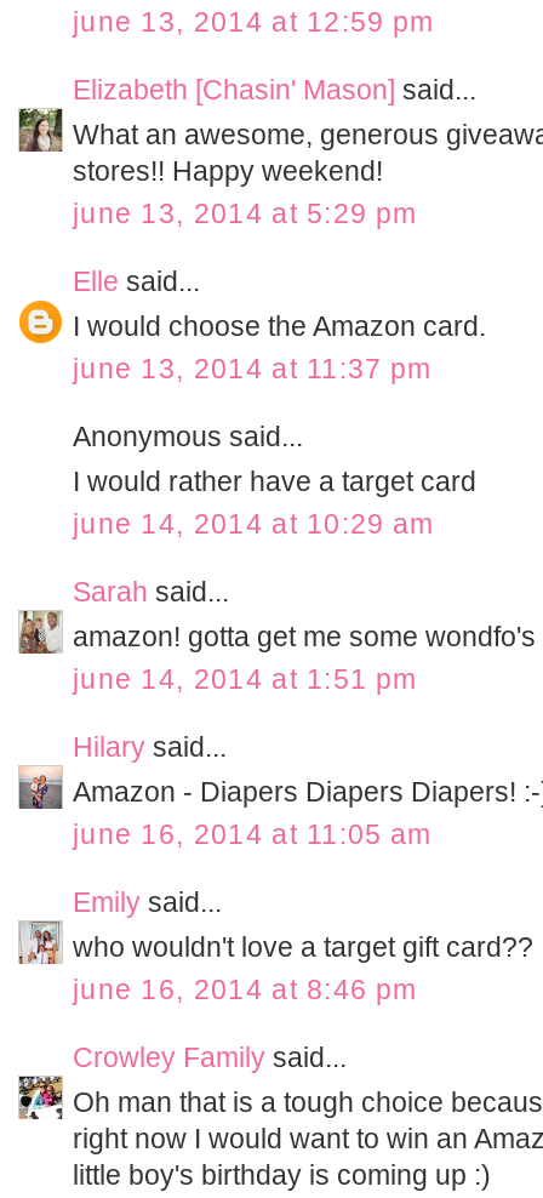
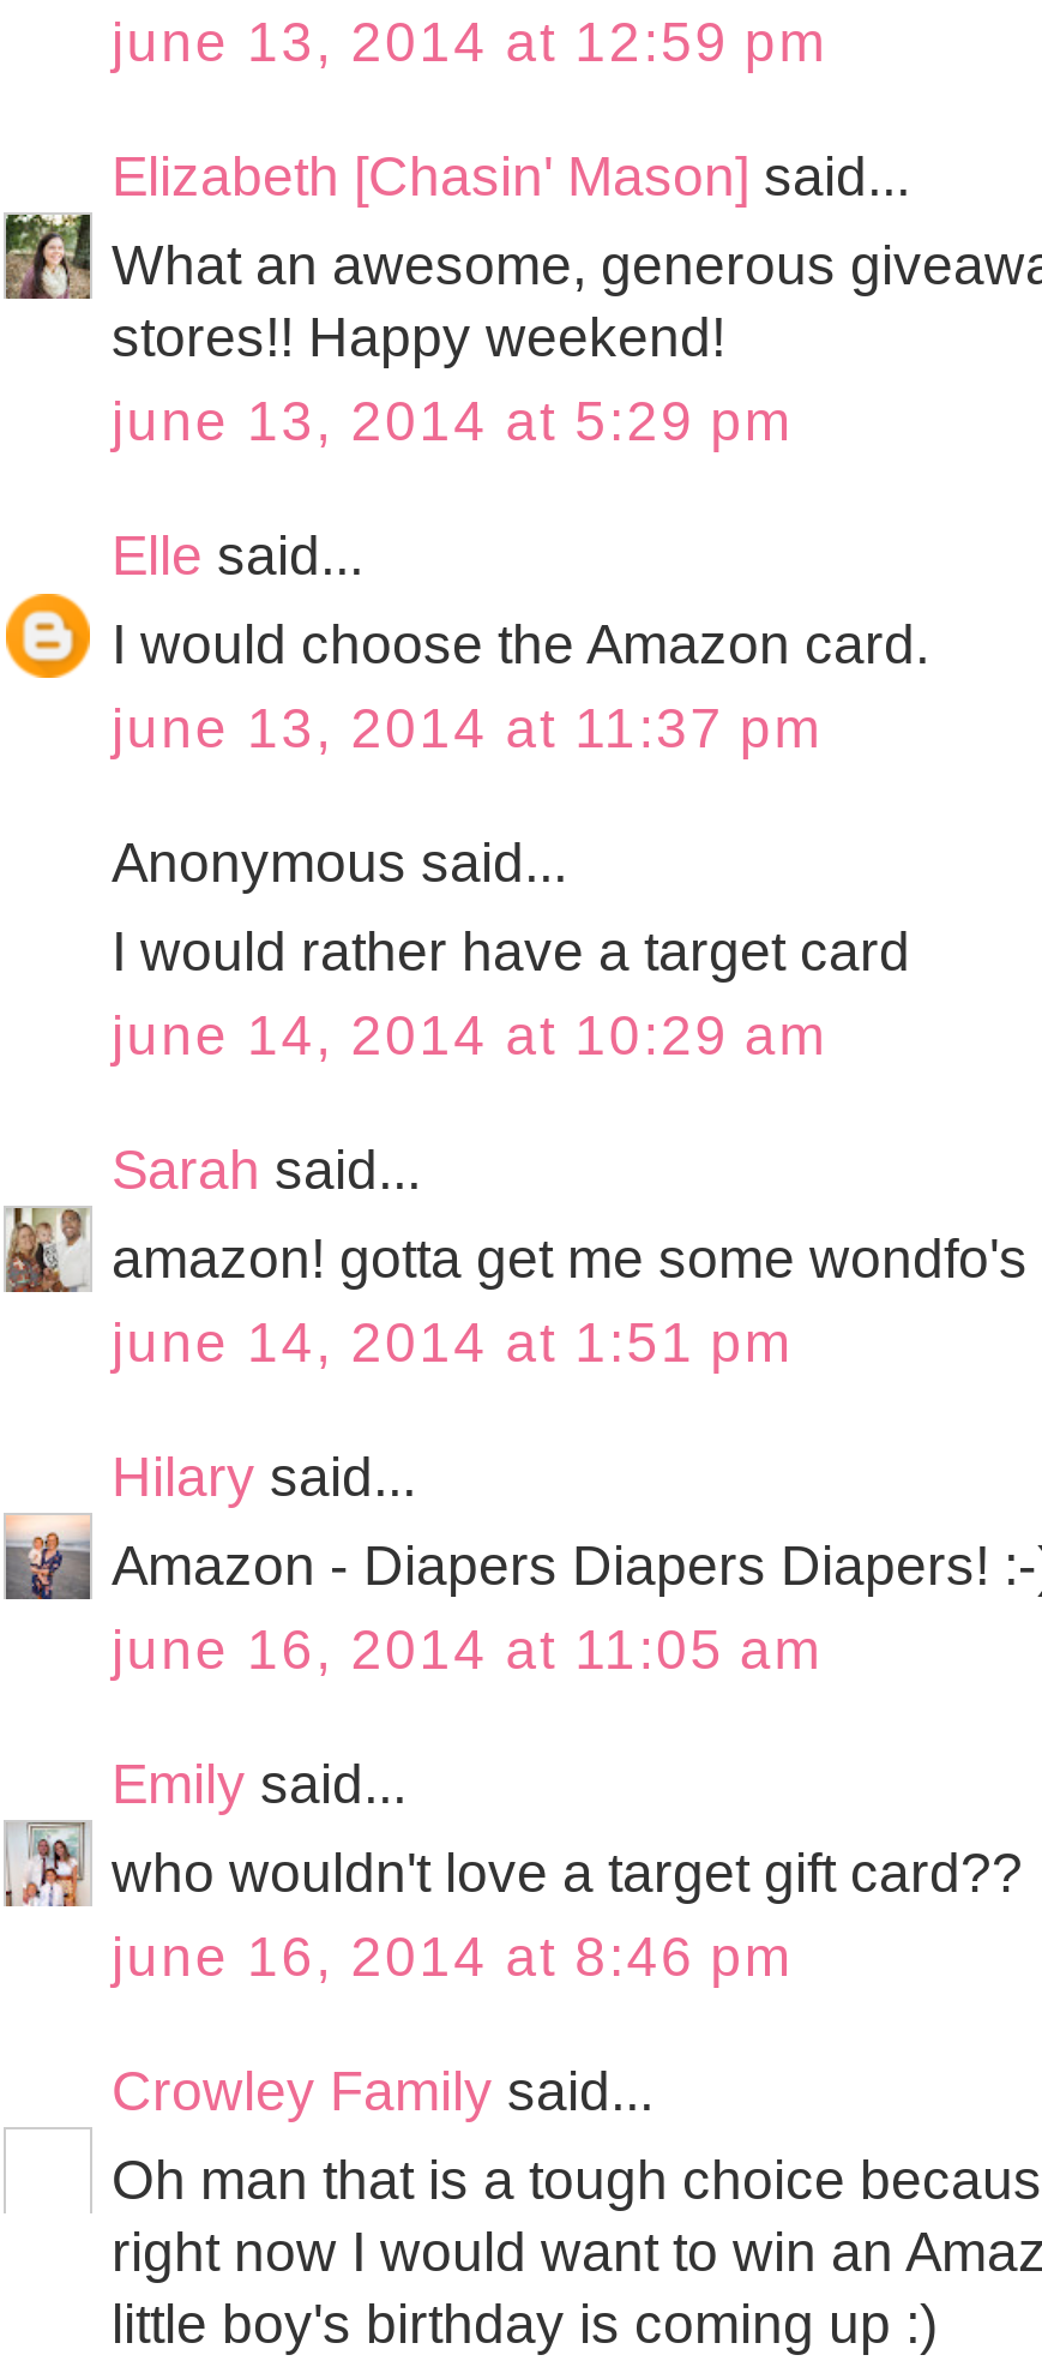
[18,1076,63,1120] [image] -> none

